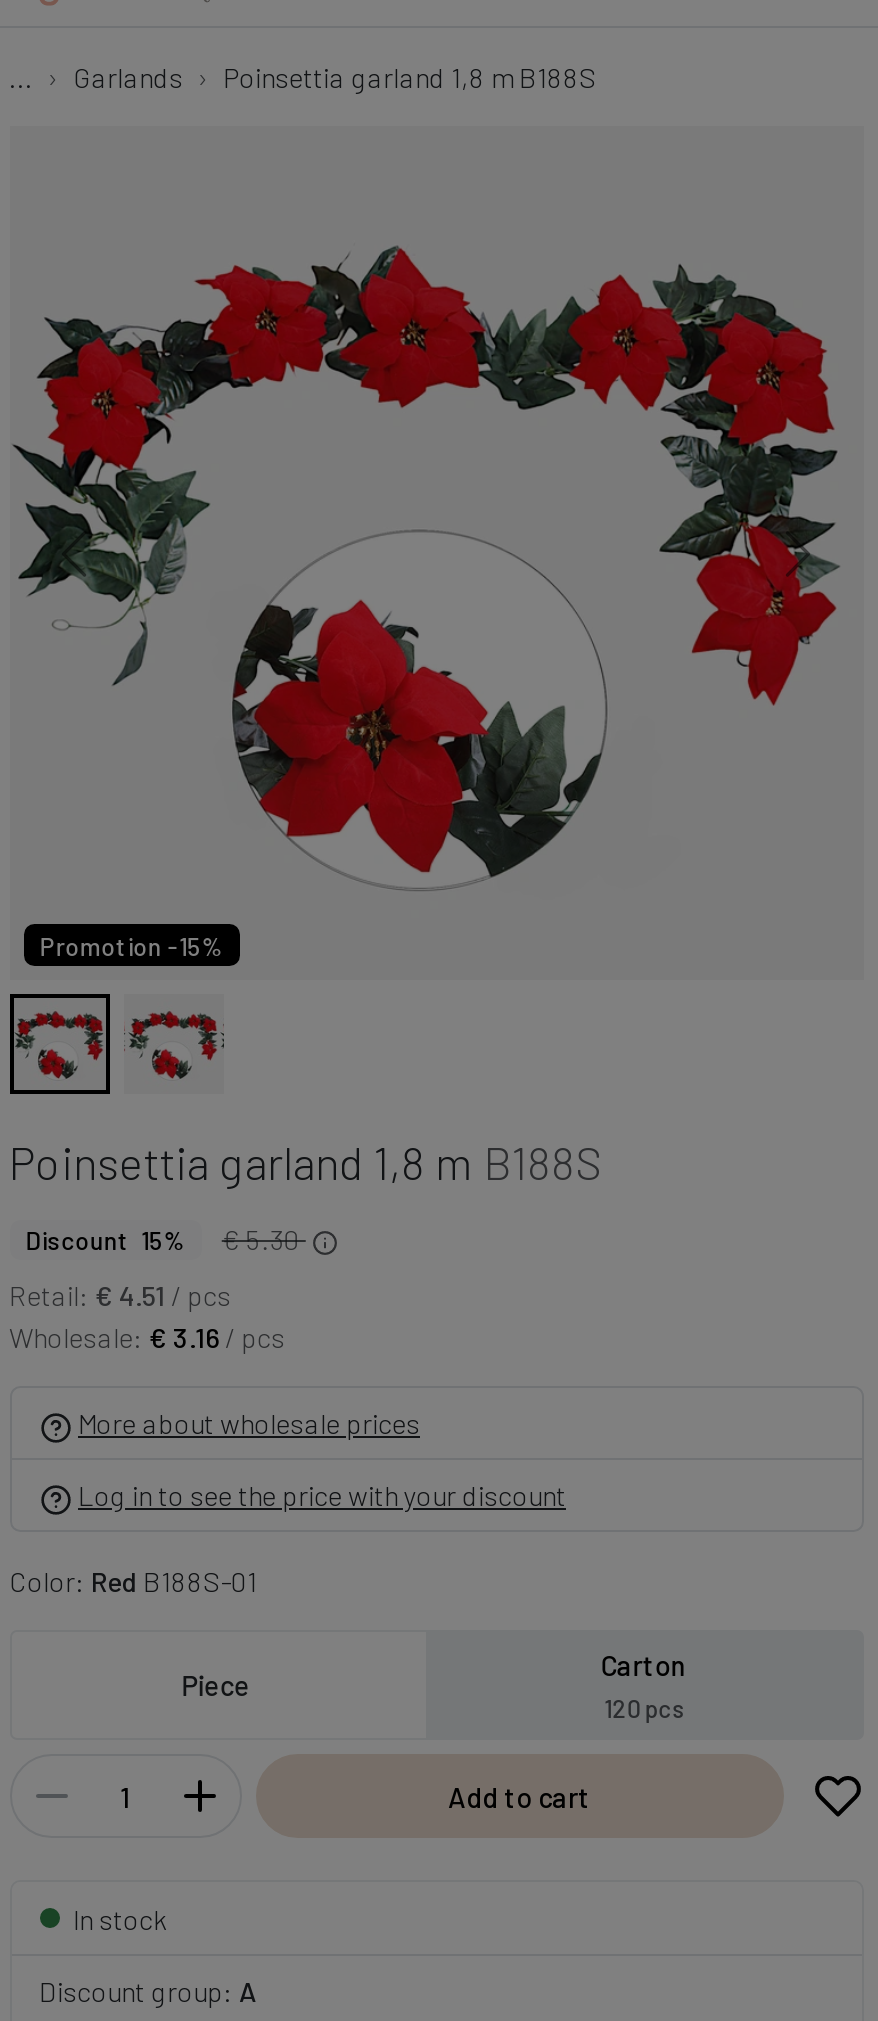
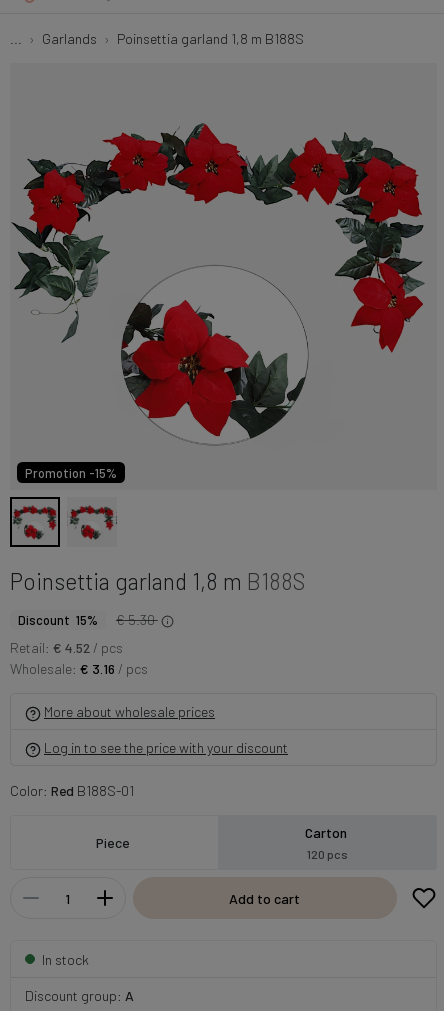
[9,1279,231,1313] Retail: € 4.51 / pcs -> [9,639,122,656] Retail: € 4.52 / pcs

